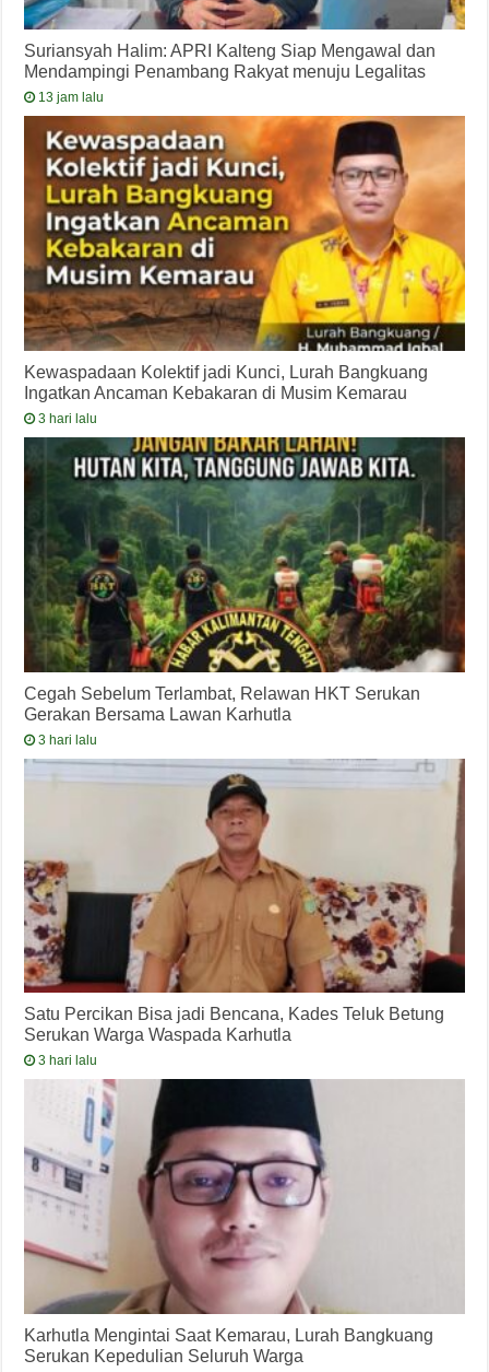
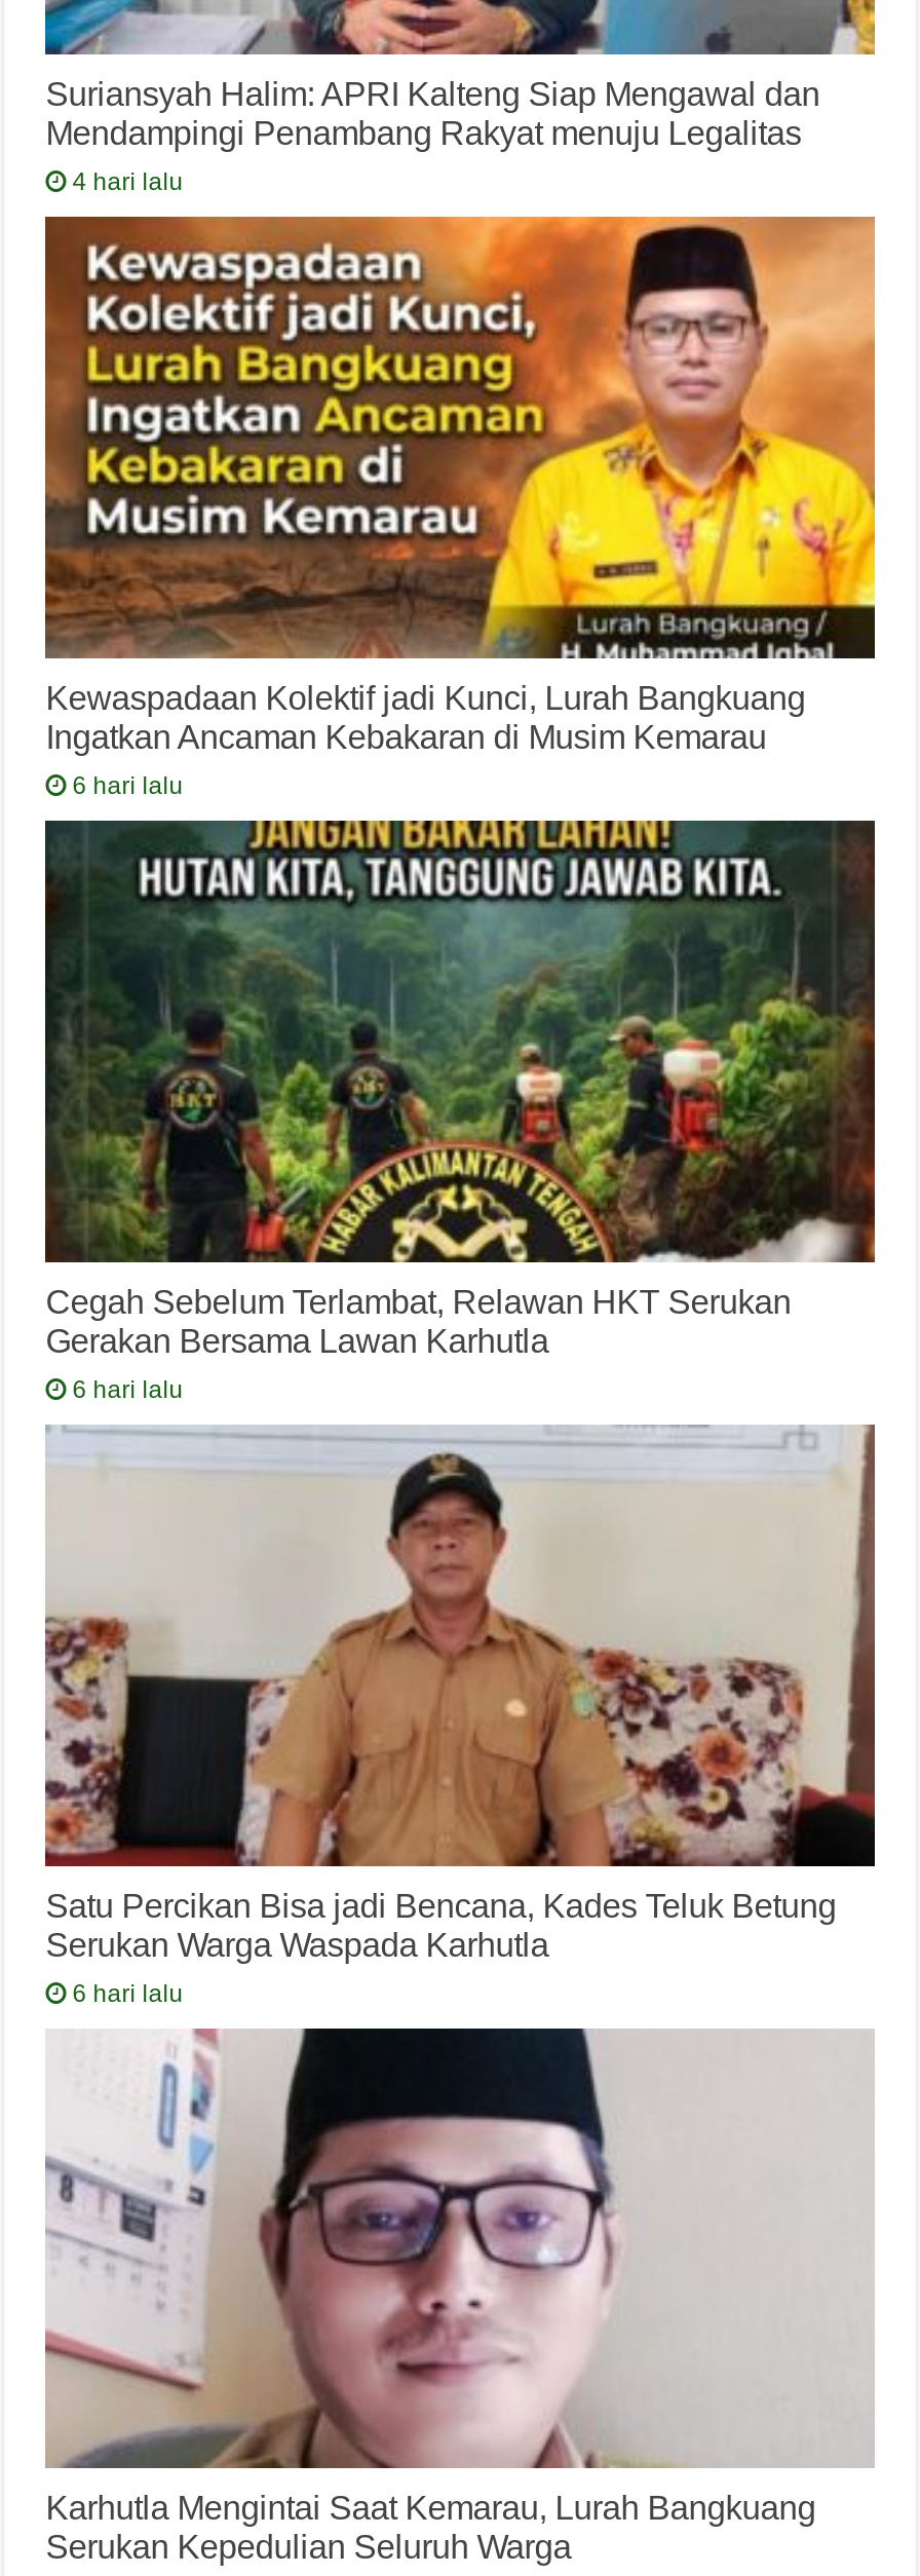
[38,90,104,105] 13 jam lalu -> [72,168,183,197] 4 hari lalu
[38,411,97,426] 3 hari lalu -> [72,772,183,801] 6 hari lalu
[38,732,97,747] 3 hari lalu -> [72,1375,183,1404] 6 hari lalu
[38,1053,97,1068] 3 hari lalu -> [72,1979,183,2008] 6 hari lalu

